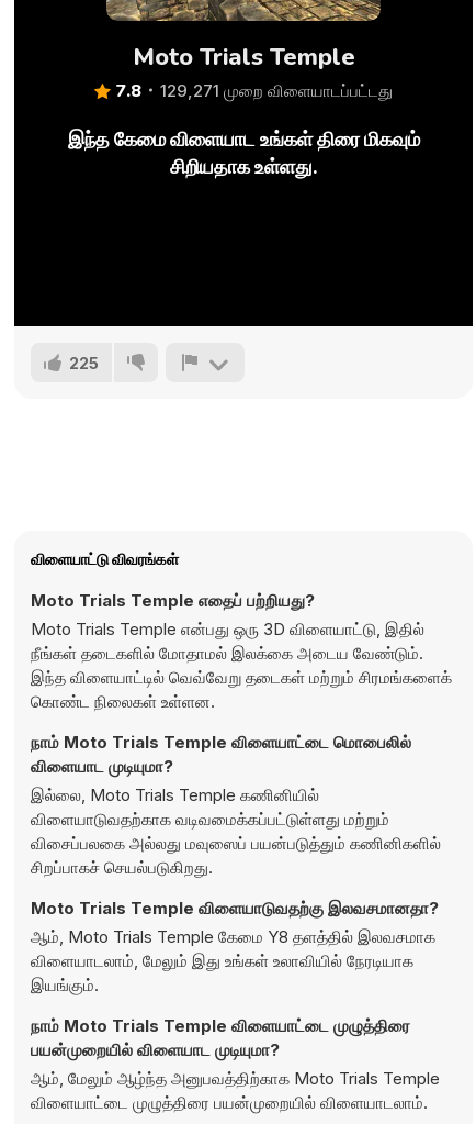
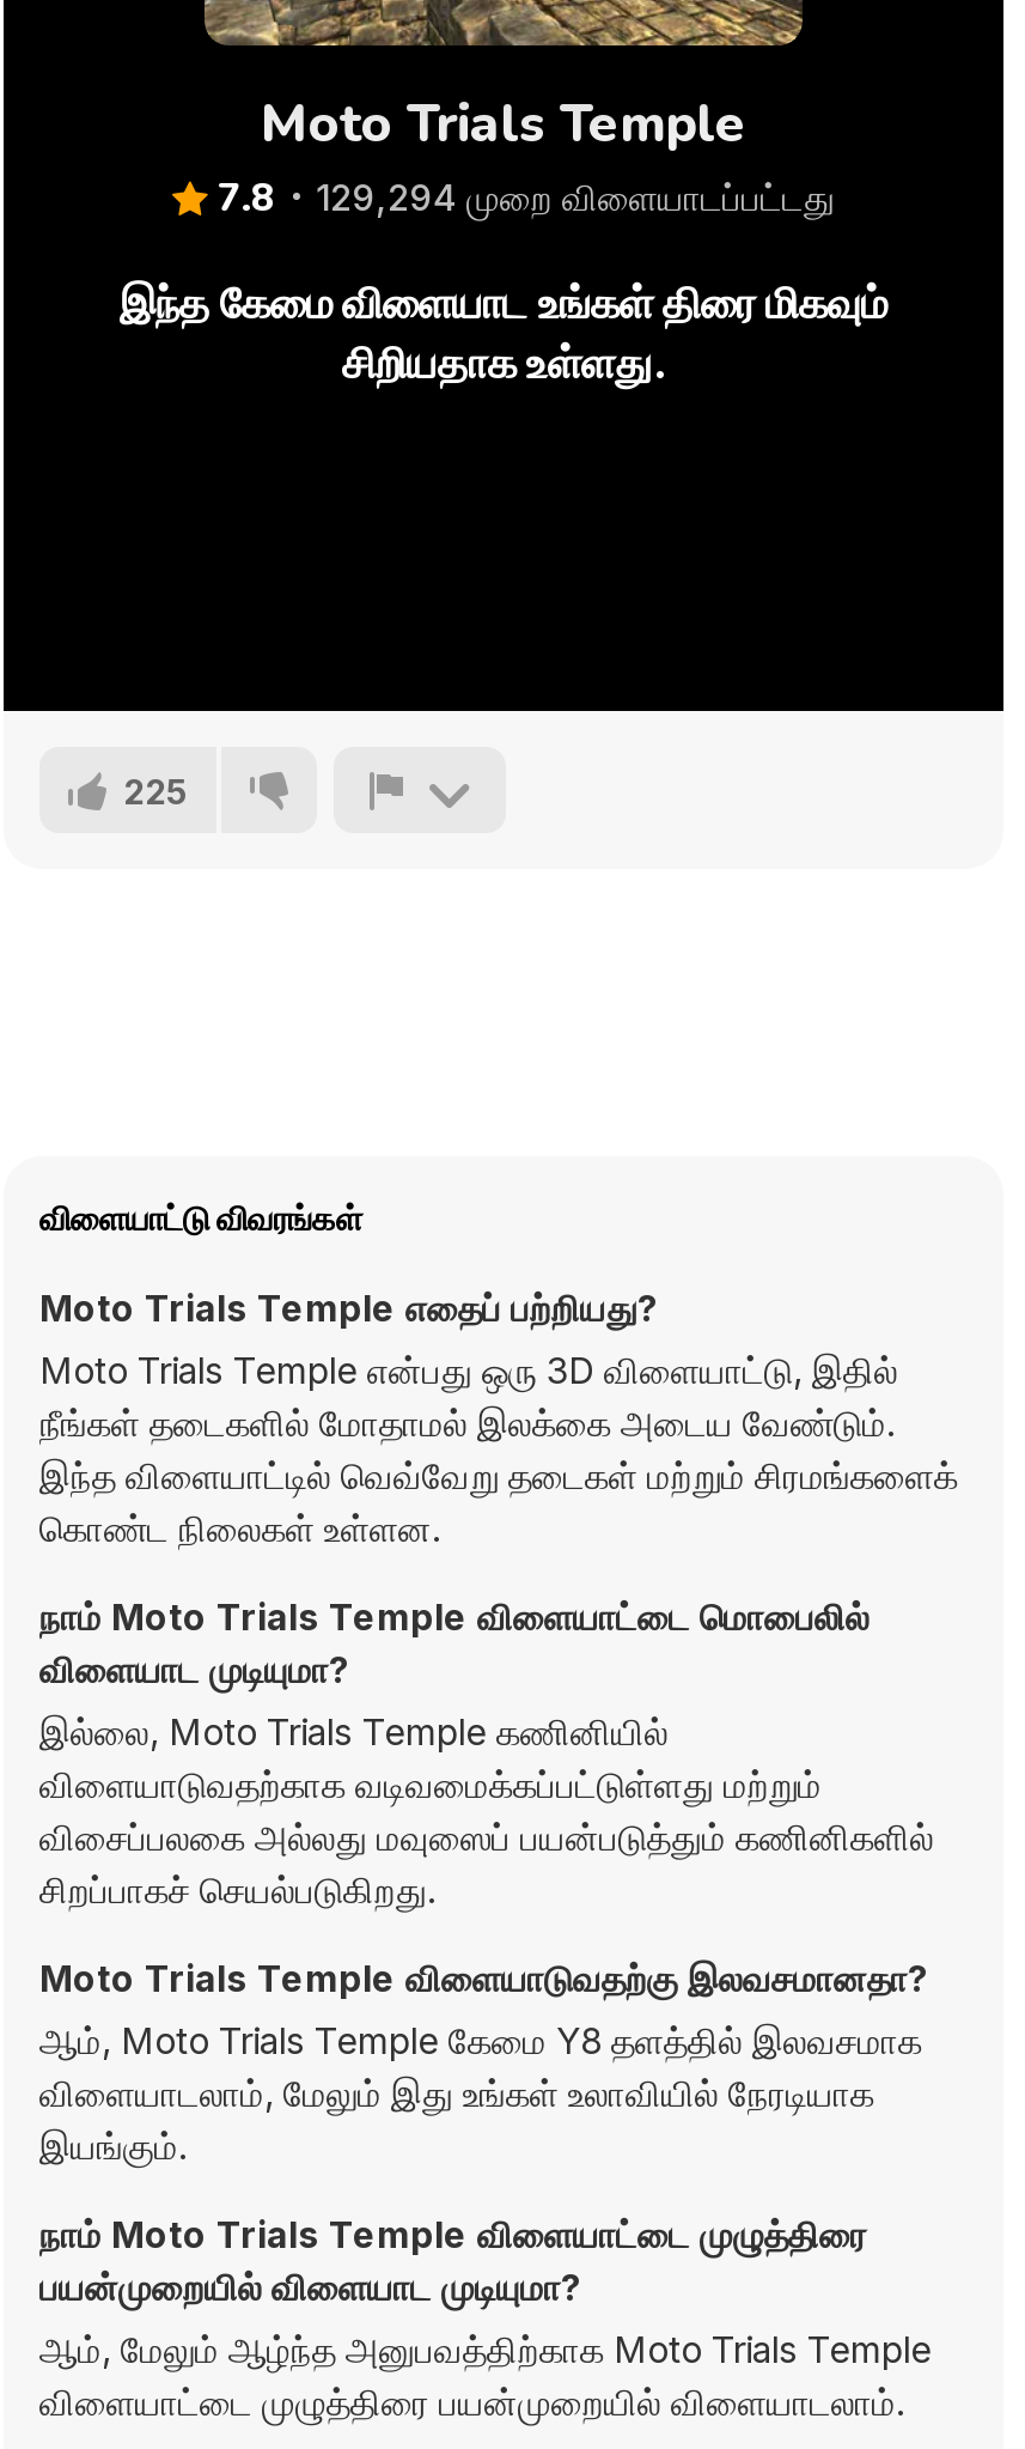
[115,79,393,103] 7.8 129,271 முறை விளையாடப்பட்டது -> [218,171,835,224] 7.8 129,294 முறை விளையாடப்பட்டது

